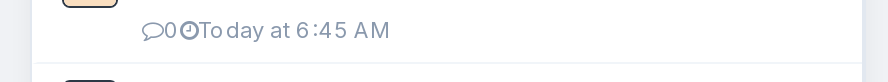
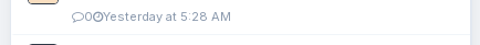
[198,16,390,44] Today at 6:45 AM -> [103,9,231,24] Yesterday at 5:28 AM

